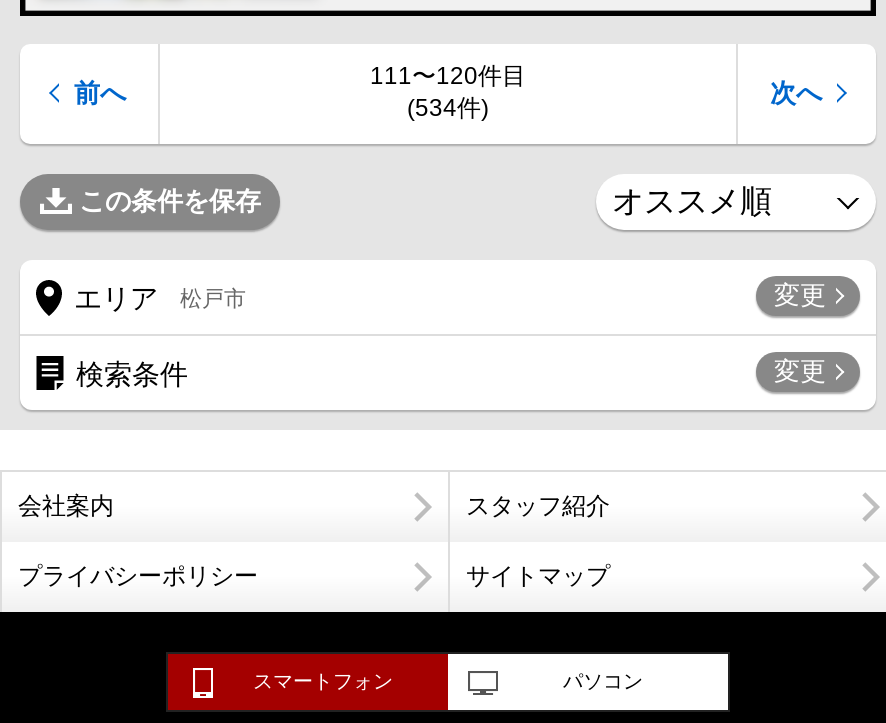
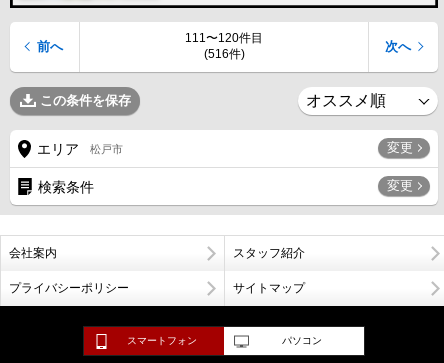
[407,93,489,121] (534件) -> [203,46,244,60] (516件)

